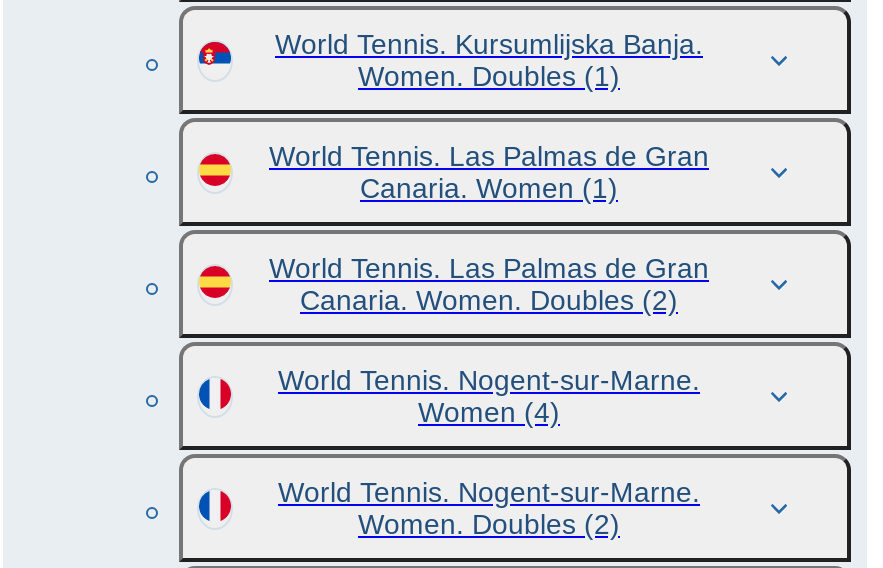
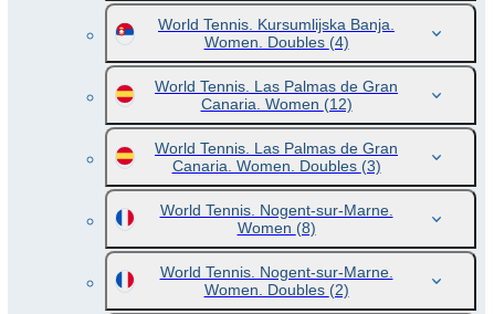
[358,60,620,92] Women. Doubles (1) -> [204,33,349,51] Women. Doubles (4)
[360,172,618,204] Canaria. Women (1) -> [201,95,352,113] Canaria. Women (12)
[300,284,678,316] Canaria. Women. Doubles (2) -> [172,157,381,175] Canaria. Women. Doubles (3)
[418,396,560,428] Women (4) -> [237,219,316,237] Women (8)

